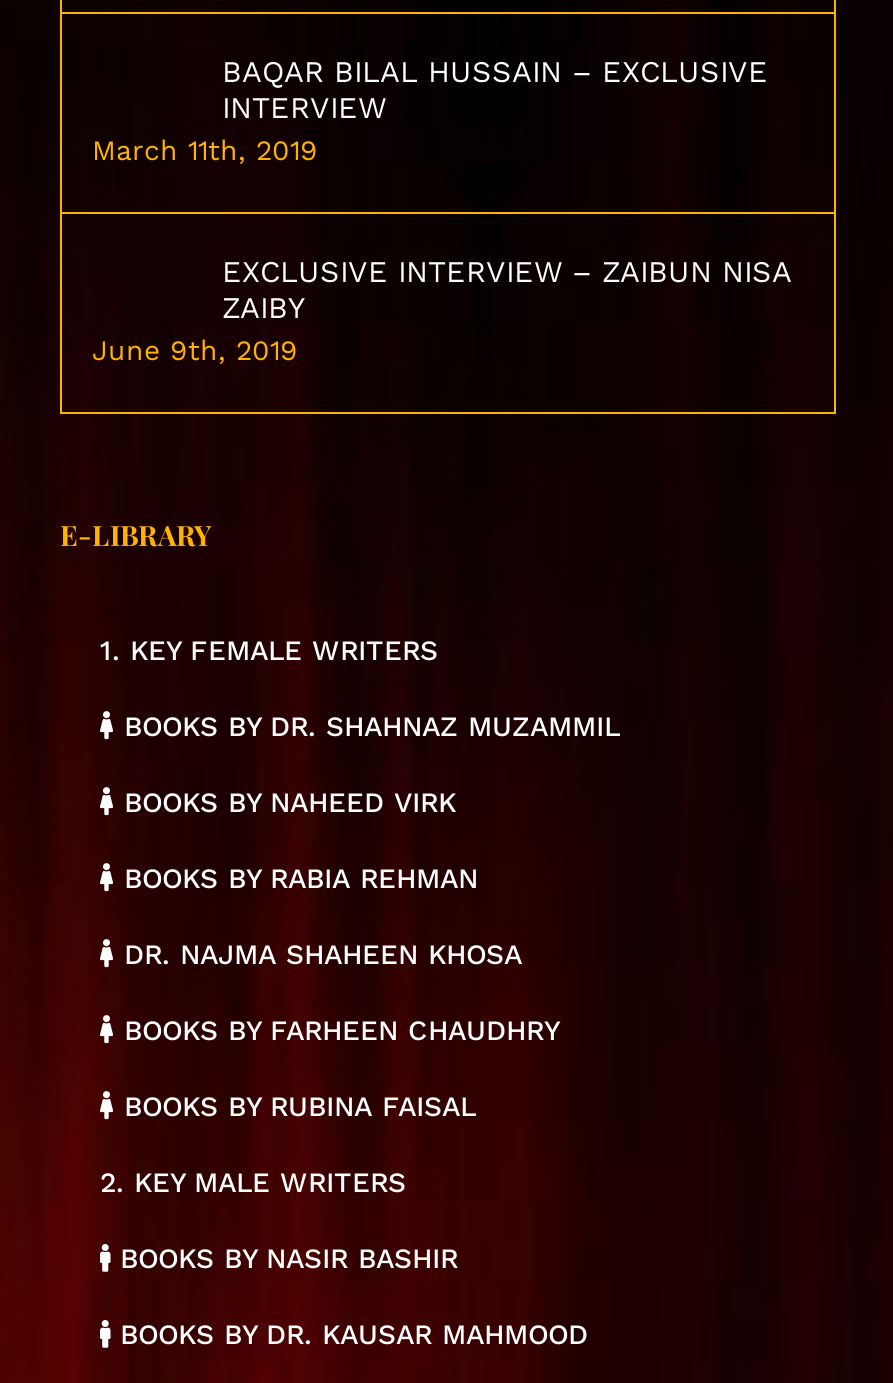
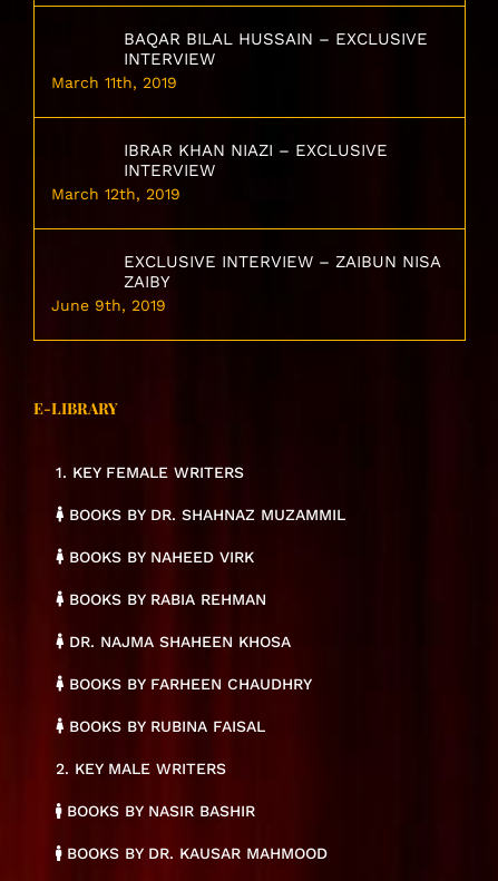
none -> [51,140,388,203] IBRAR KHAN NIAZI – EXCLUSIVE | INTERVIEW | March 12th, 2019

